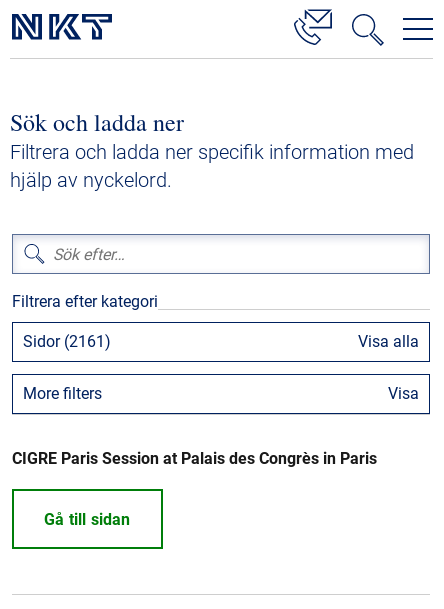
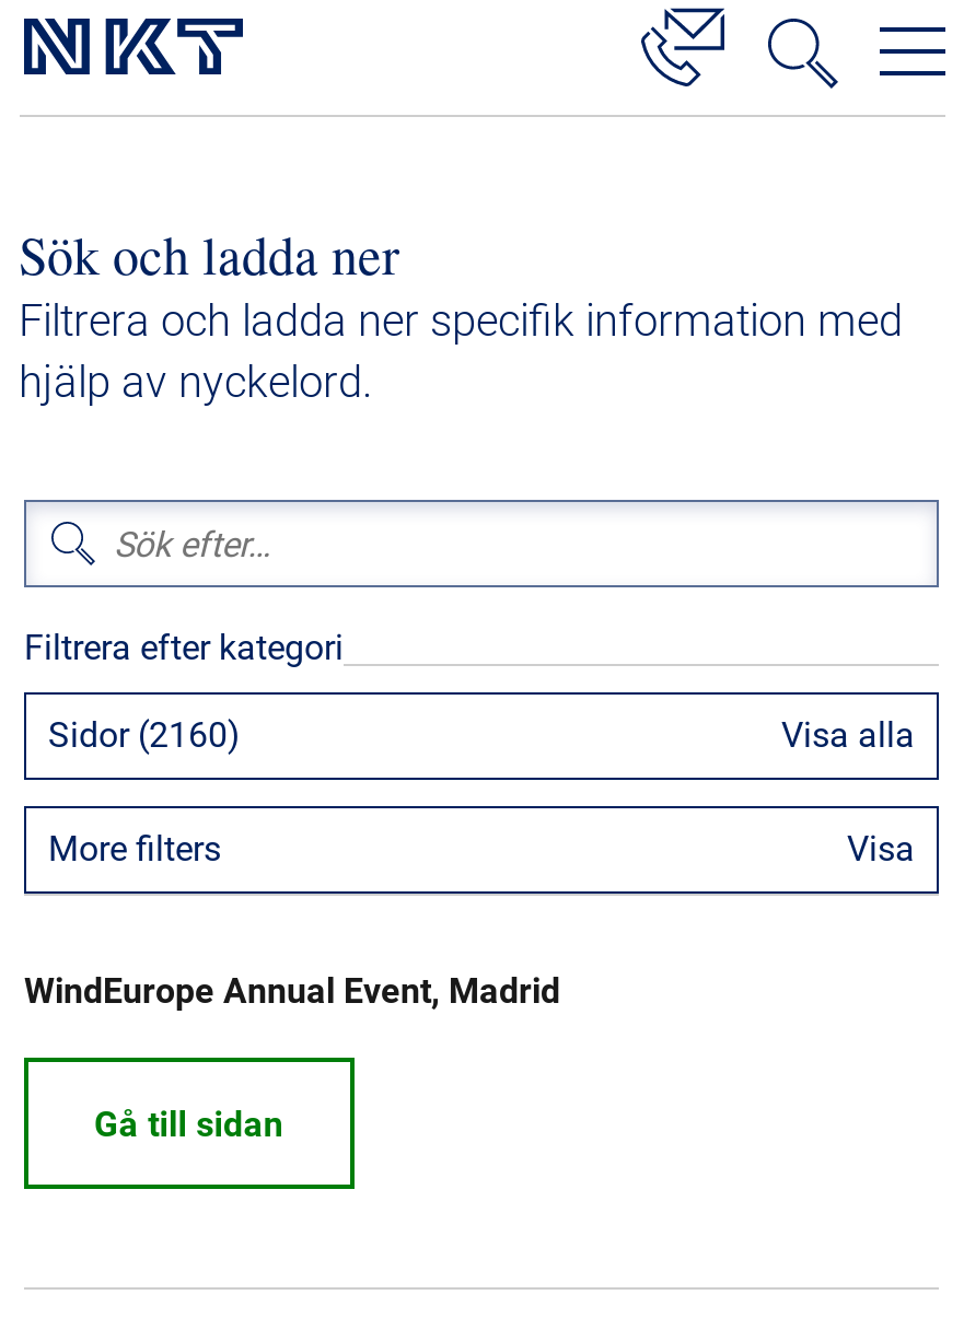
[23,332,111,351] Sidor (2161) -> [48,714,241,756] Sidor (2160)
[12,449,377,468] CIGRE Paris Session at Palais des Congrès in Paris -> [24,970,560,1012] WindEurope Annual Event, Madrid

